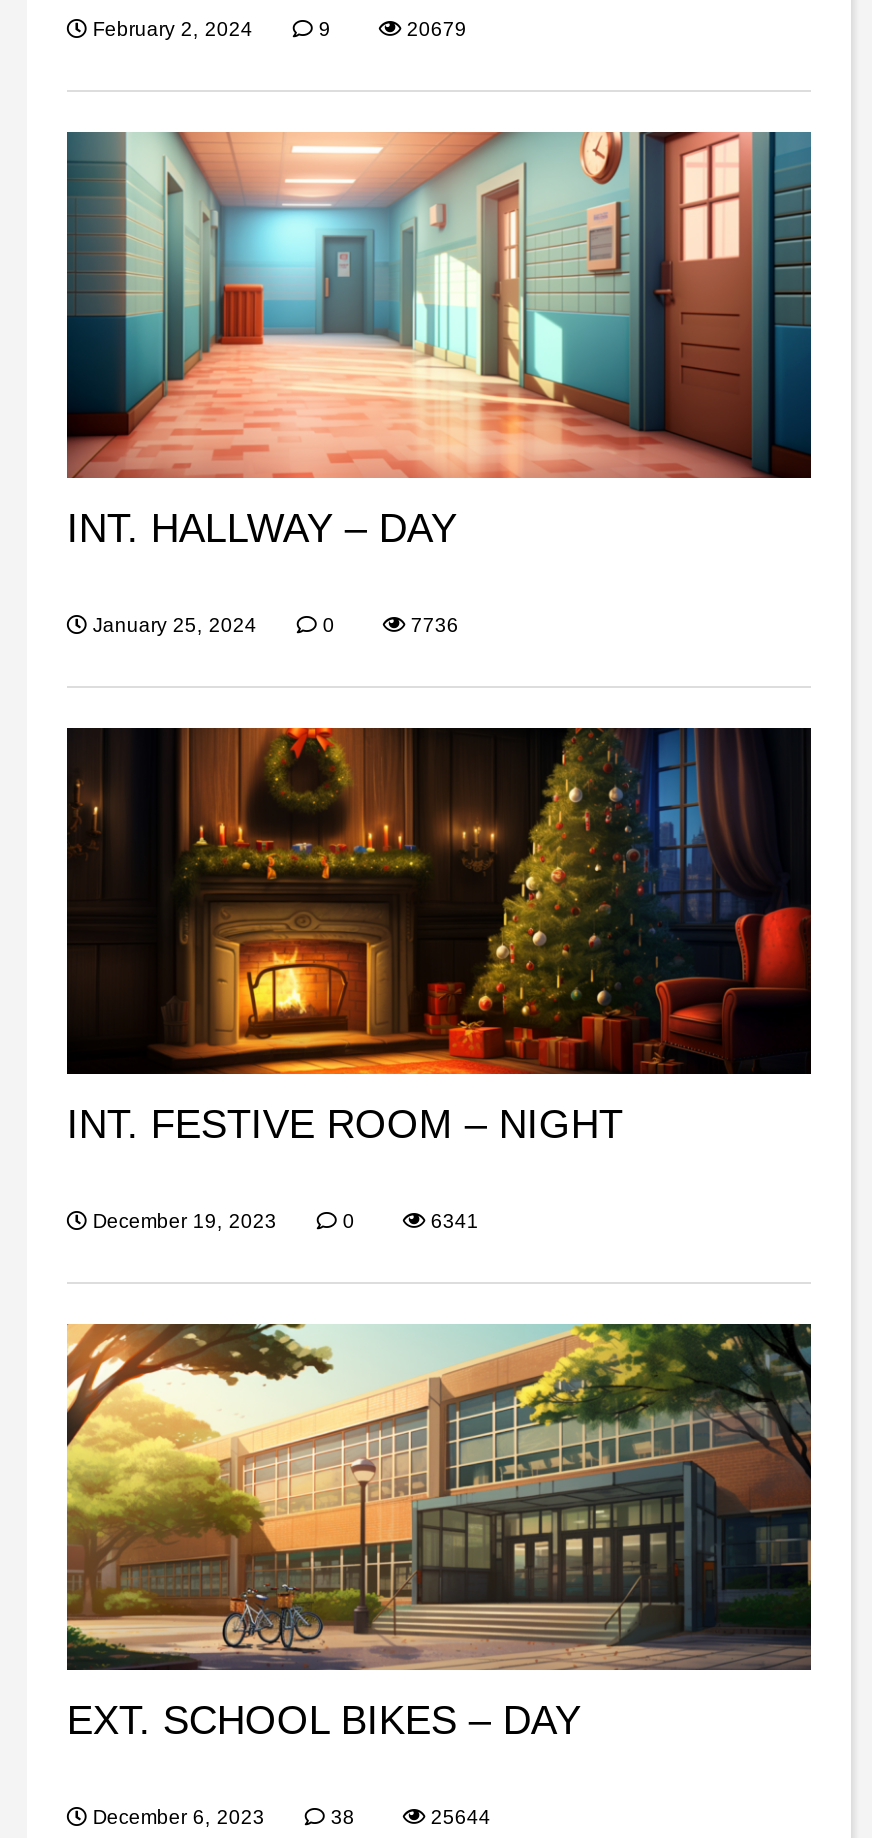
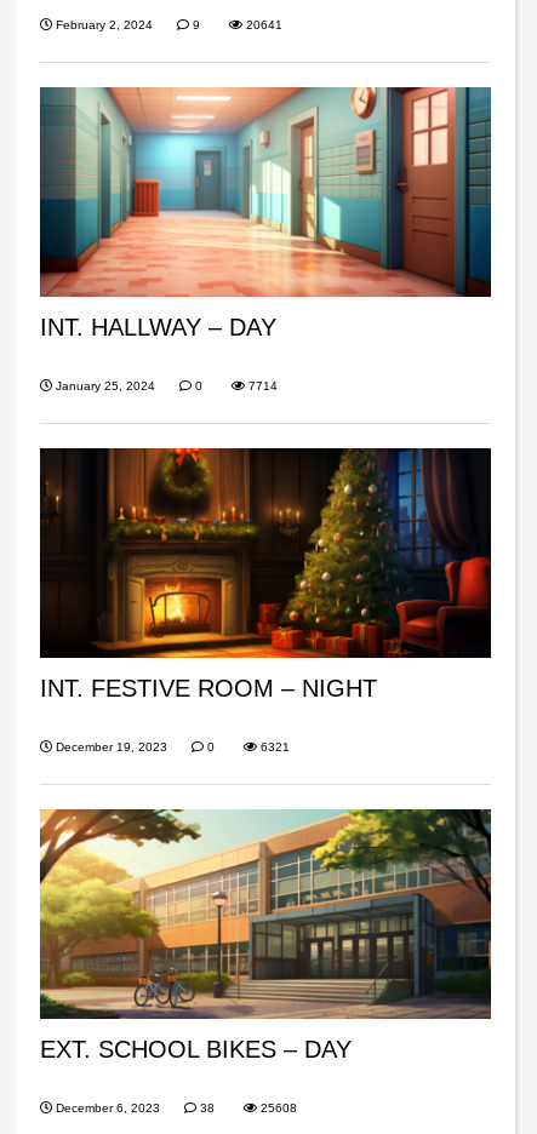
[407,18,467,40] 20679 -> [246,18,282,31] 20641
[411,614,459,636] 7736 -> [248,379,277,393] 7714
[431,1210,479,1232] 6341 -> [260,740,290,754] 6321
[431,1806,491,1828] 25644 -> [260,1101,297,1115] 25608

